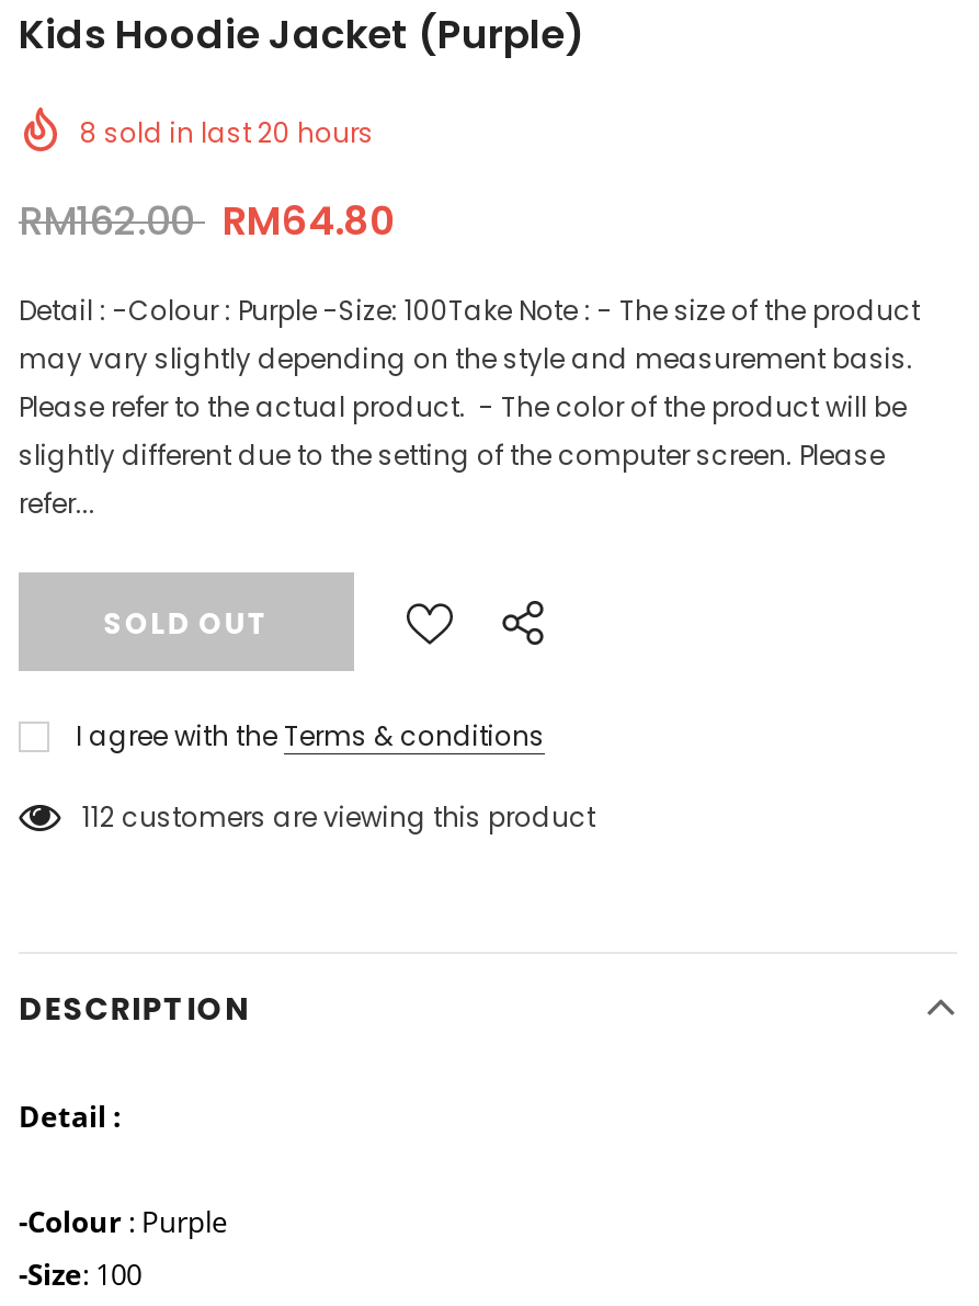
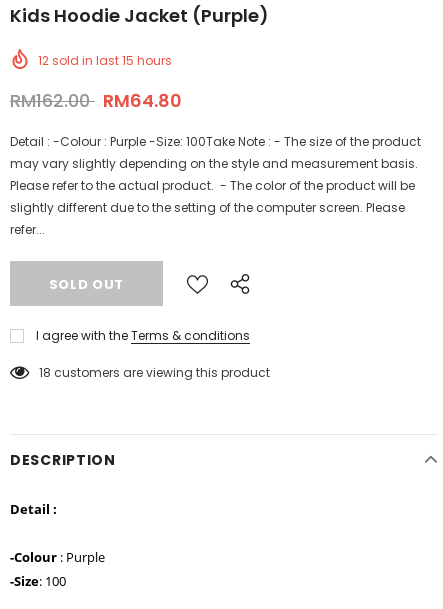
[80,115,374,152] 8 sold in last 20 hours -> [38,52,172,69] 12 sold in last 15 hours
[82,799,595,836] 112 customers are viewing this product -> [39,364,270,381] 18 customers are viewing this product

